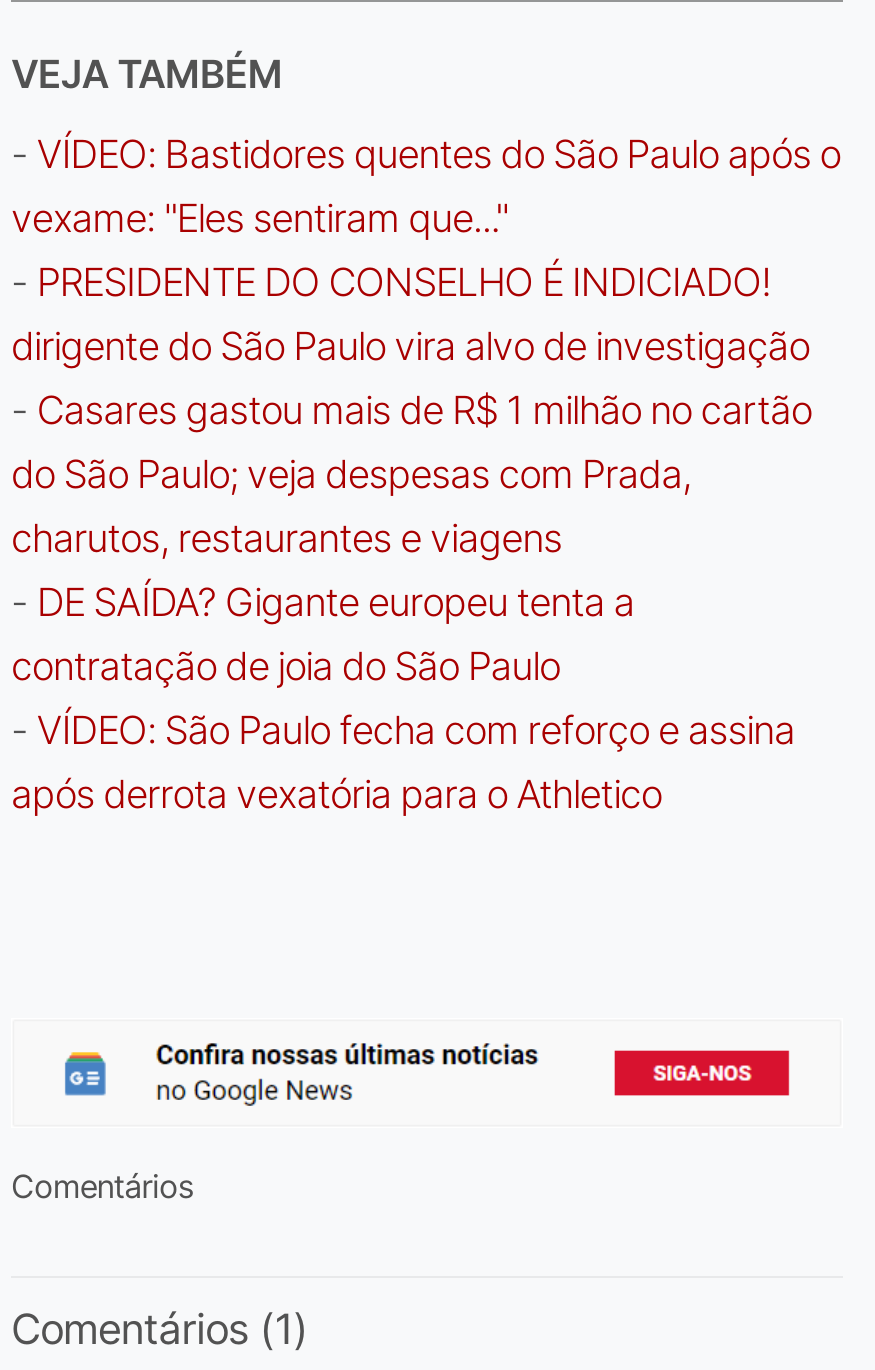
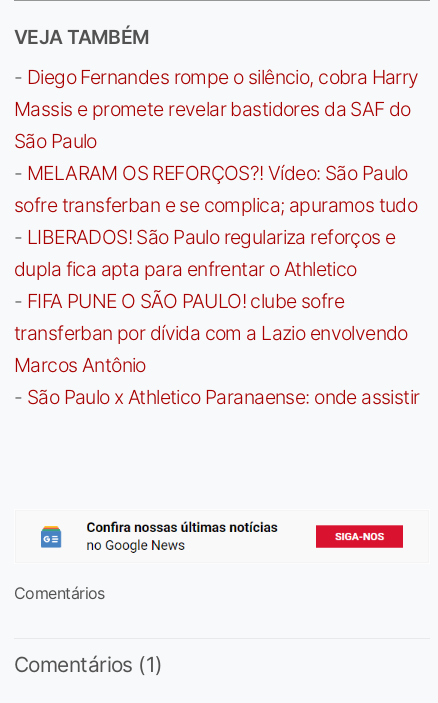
[11,129,840,817] - VÍDEO: Bastidores quentes do São Paulo após o | vexame: "Eles sentiram que..." | - PRESIDENTE DO CONSELHO É INDICIADO! | dirigente do São Paulo vira alvo de investigação | - Casares gastou mais de R$ 1 milhão no cartão | do São Paulo; veja despesas com Prada, | charutos, restaurantes e viagens | - DE SAÍDA? Gigante europeu tenta a | contratação de joia do São Paulo | - VÍDEO: São Paulo fecha com reforço e assina | após derrota vexatória para o Athletico -> [14,65,419,409] - Diego Fernandes rompe o silêncio, cobra Harry | Massis e promete revelar bastidores da SAF do | São Paulo | - MELARAM OS REFORÇOS?! Vídeo: São Paulo | sofre transferban e se complica; apuramos tudo | - LIBERADOS! São Paulo regulariza reforços e | dupla fica apta para enfrentar o Athletico | - FIFA PUNE O SÃO PAULO! clube sofre | transferban por dívida com a Lazio envolvendo | Marcos Antônio | - São Paulo x Athletico Paranaense: onde assistir

